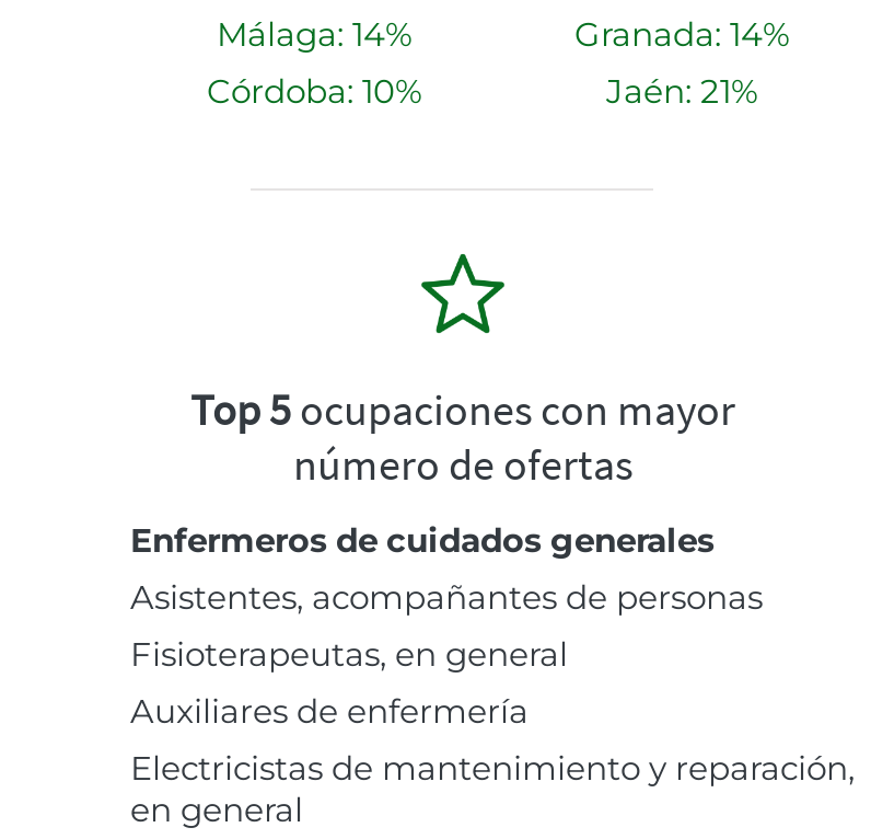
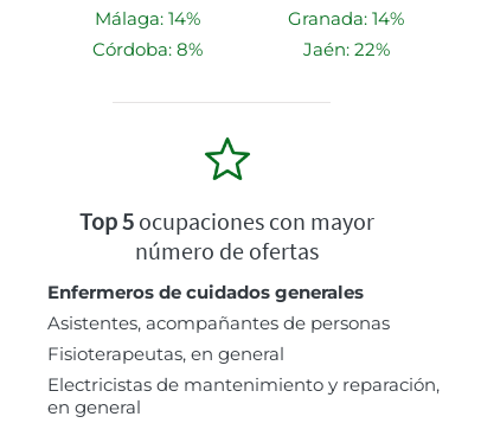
[207,69,421,111] Córdoba: 10% -> [92,37,202,60] Córdoba: 8%
[606,69,757,111] Jaén: 21% -> [303,37,389,60] Jaén: 22%
[130,689,529,731] Auxiliares de enfermería -> none

